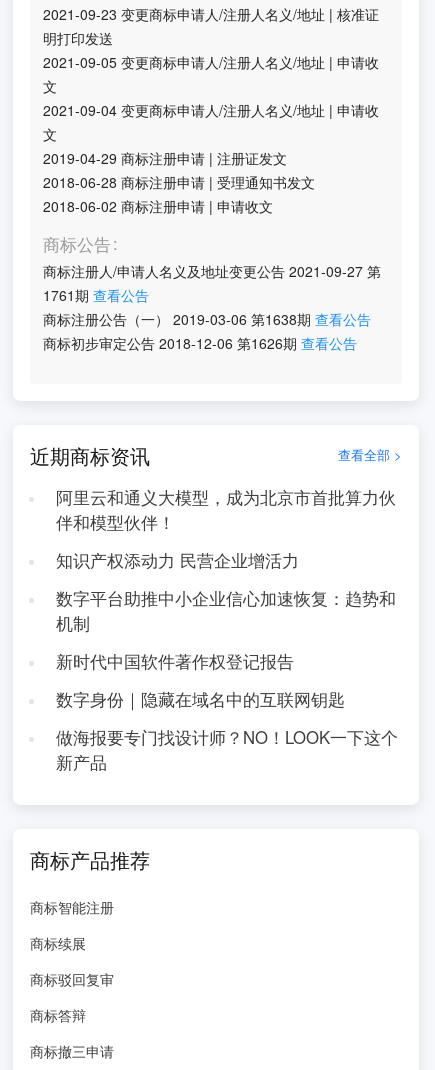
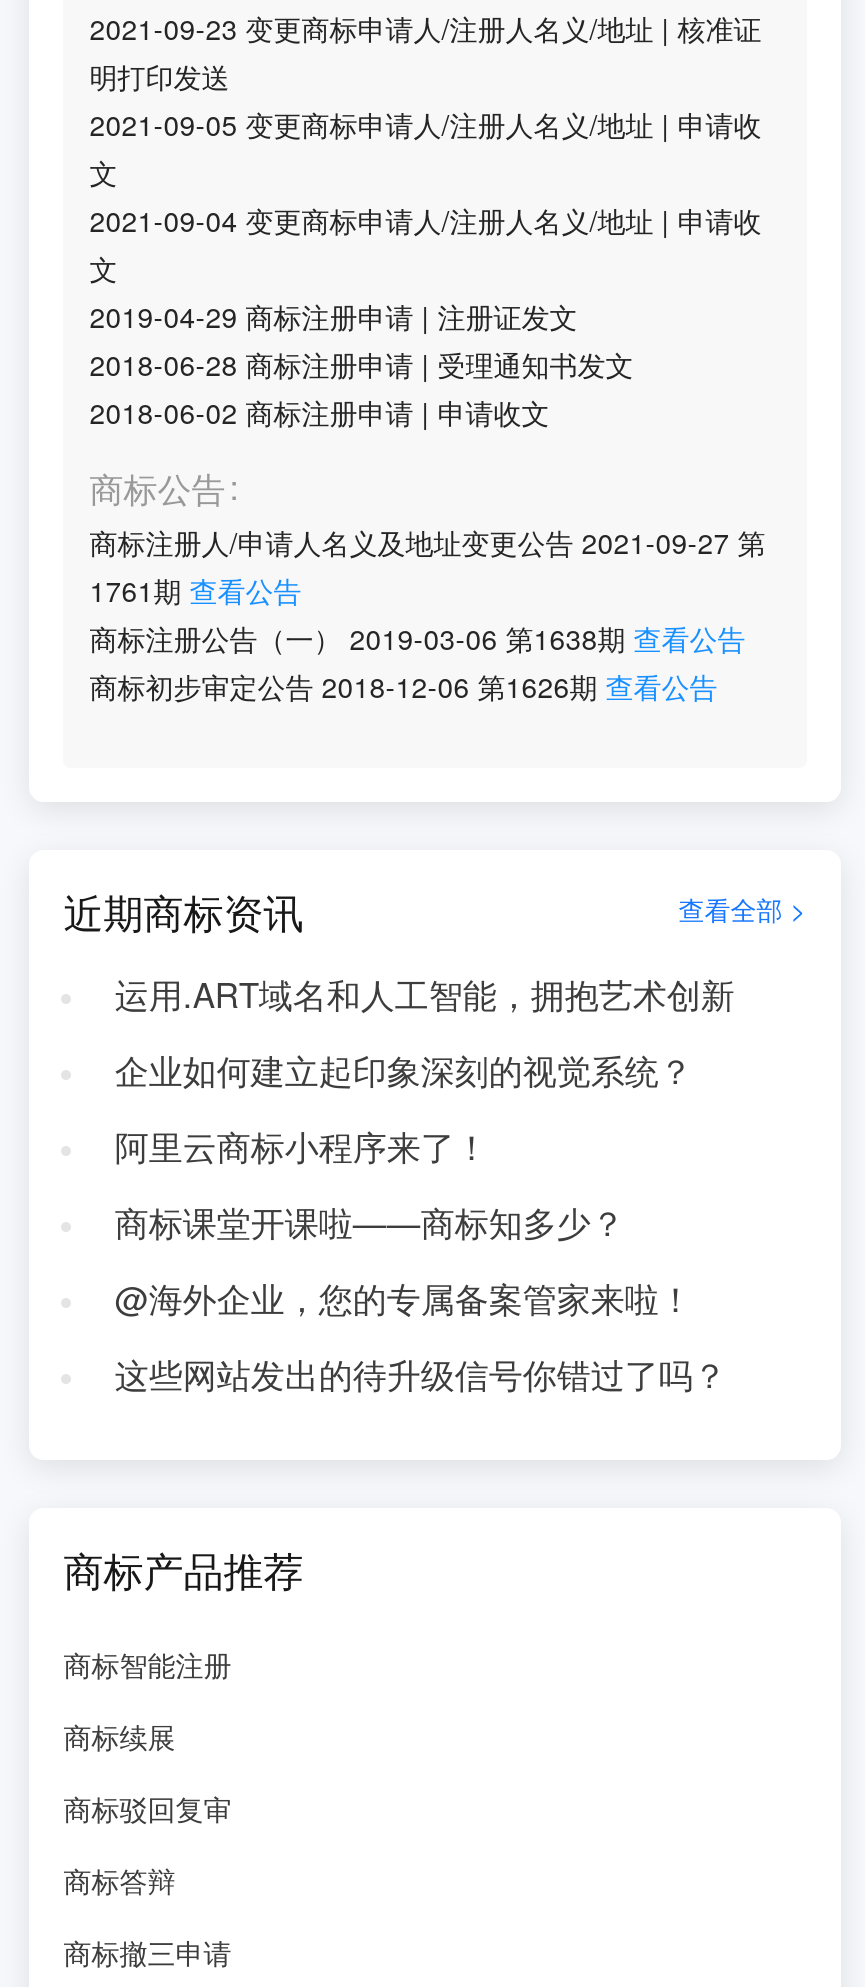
[56,485,396,534] 阿里云和通义大模型，成为北京市首批算力伙 | 伴和模型伙伴！ -> [115,970,735,1018] 运用.ART域名和人工智能，拥抱艺术创新
[56,548,299,572] 知识产权添动力 民营企业增活力 -> [115,1046,693,1094] 企业如何建立起印象深刻的视觉系统？
[56,586,396,635] 数字平台助推中小企业信心加速恢复：趋势和 | 机制 -> [115,1122,489,1170] 阿里云商标小程序来了！
[56,649,294,673] 新时代中国软件著作权登记报告 -> [115,1198,625,1246] 商标课堂开课啦——商标知多少？
[56,687,345,711] 数字身份｜隐藏在域名中的互联网钥匙 -> [115,1274,693,1322] @海外企业，您的专属备案管家来啦！
[56,725,398,774] 做海报要专门找设计师？NO！LOOK一下这个 | 新产品 -> [115,1350,727,1398] 这些网站发出的待升级信号你错过了吗？

